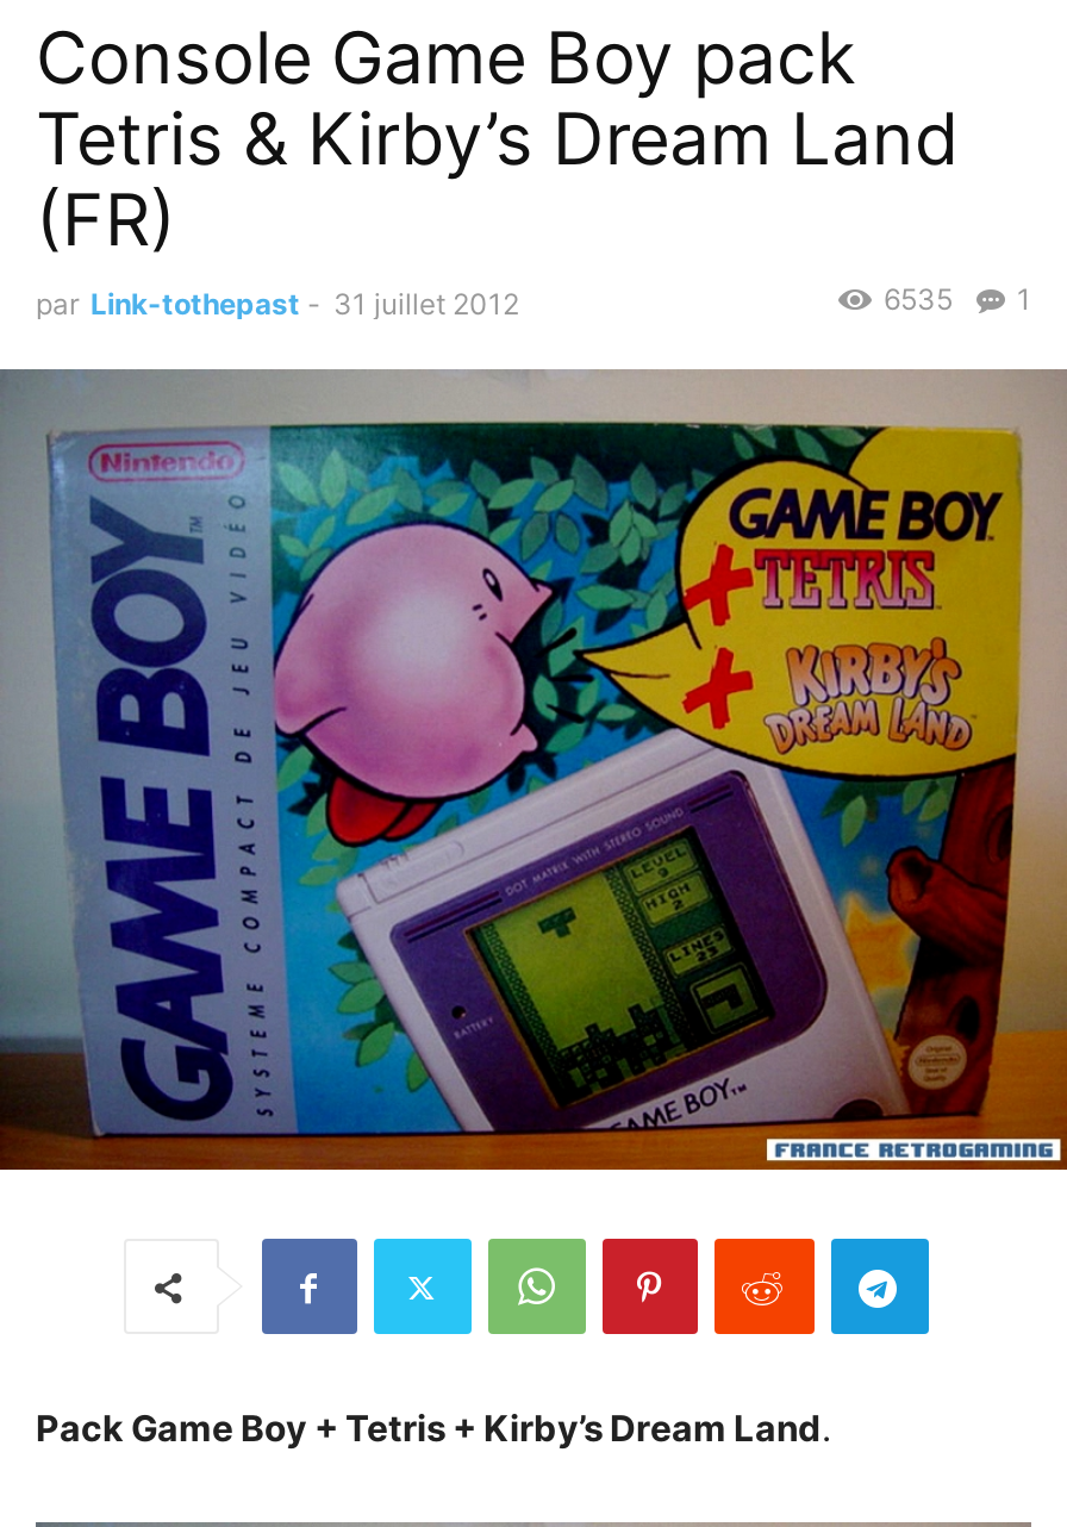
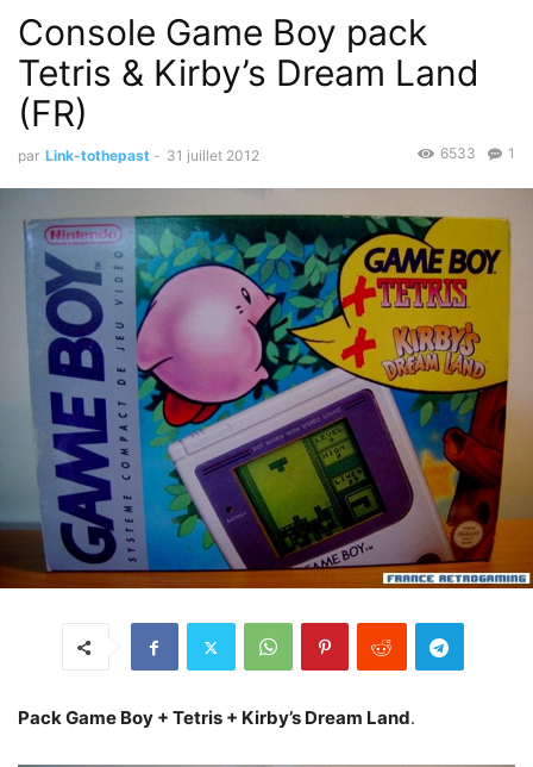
[884,281,1031,317] 6535 1 -> [440,144,515,162] 6533 1

